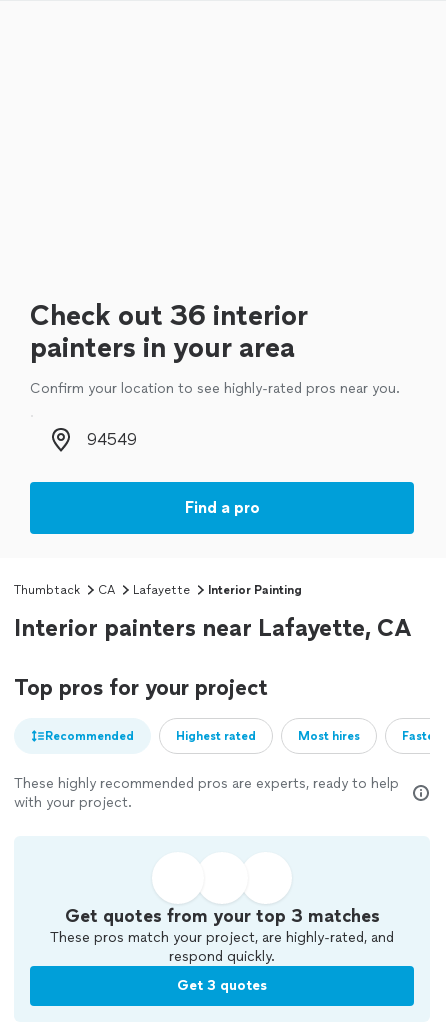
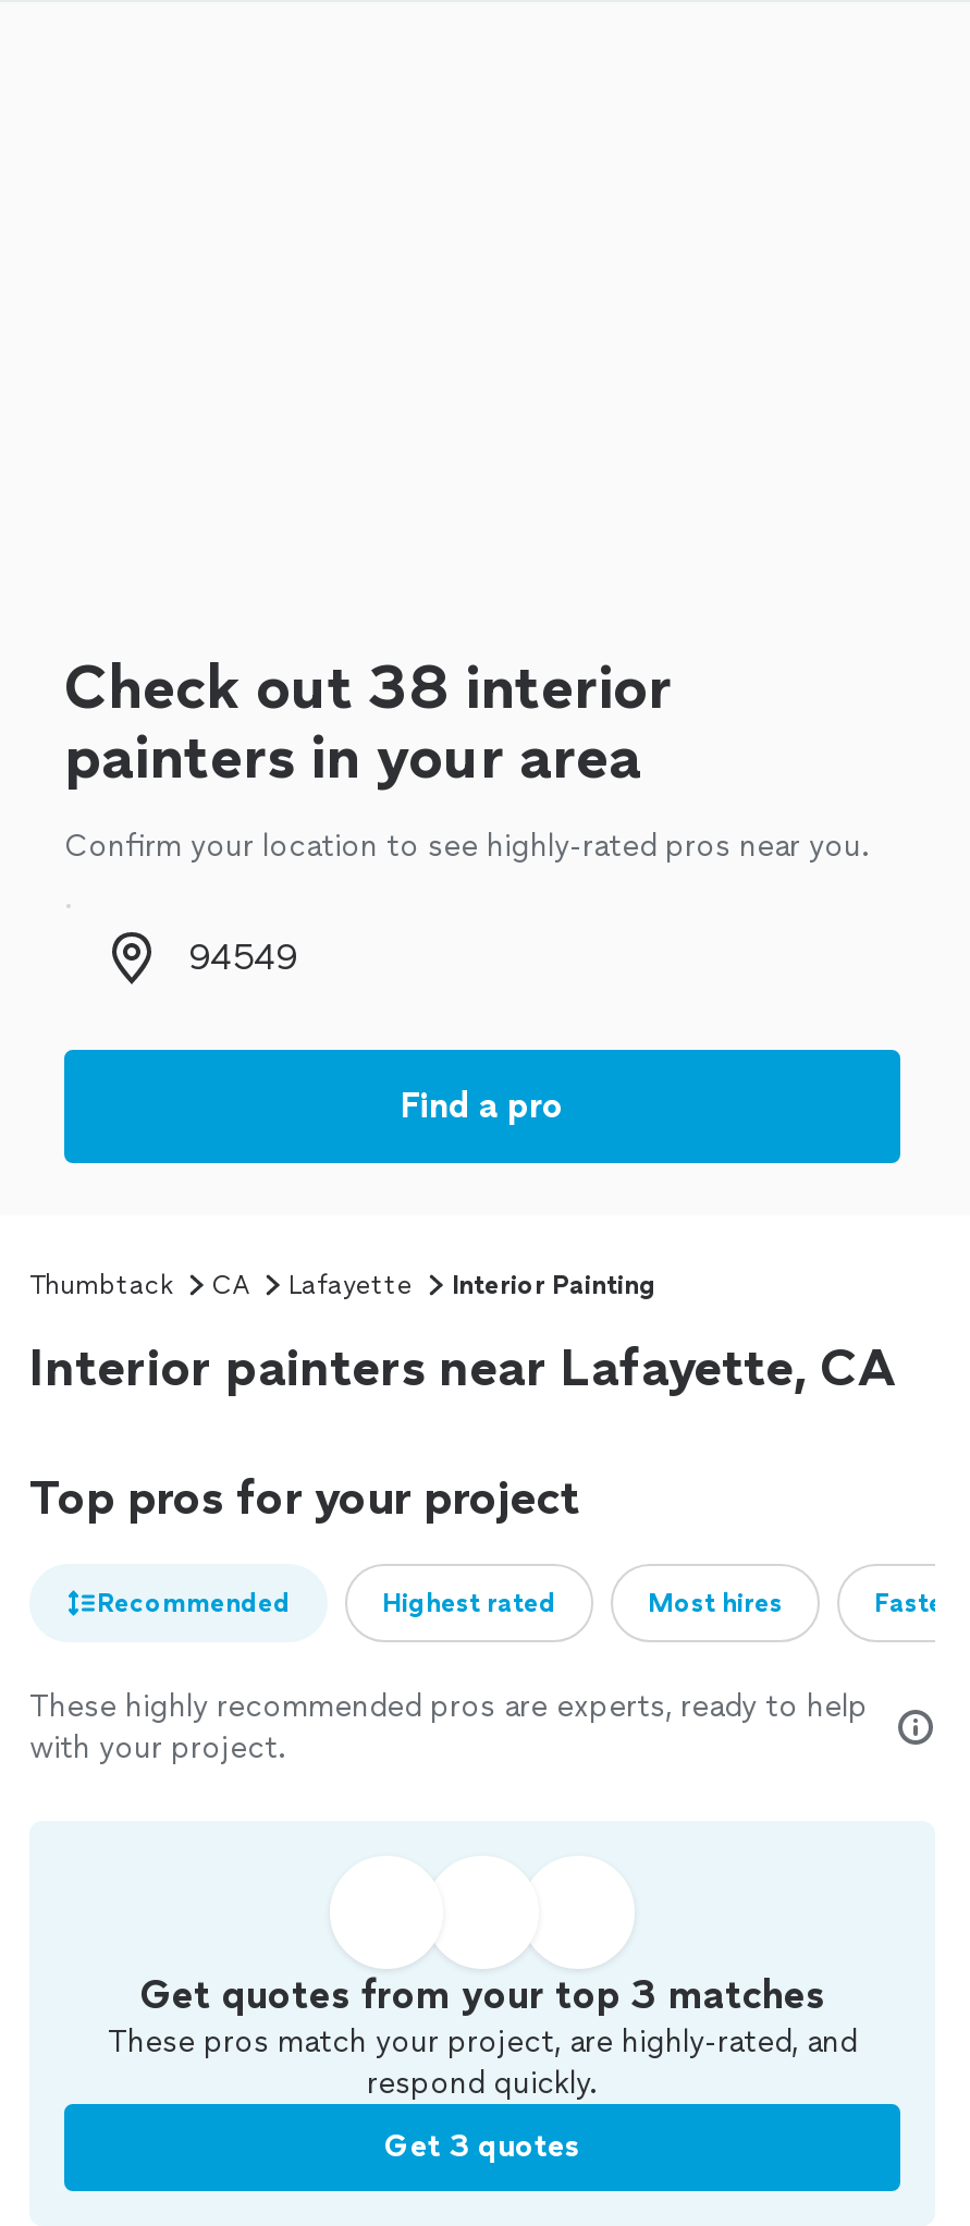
[30,298,308,332] Check out 36 interior -> [64,649,672,723] Check out 38 interior

